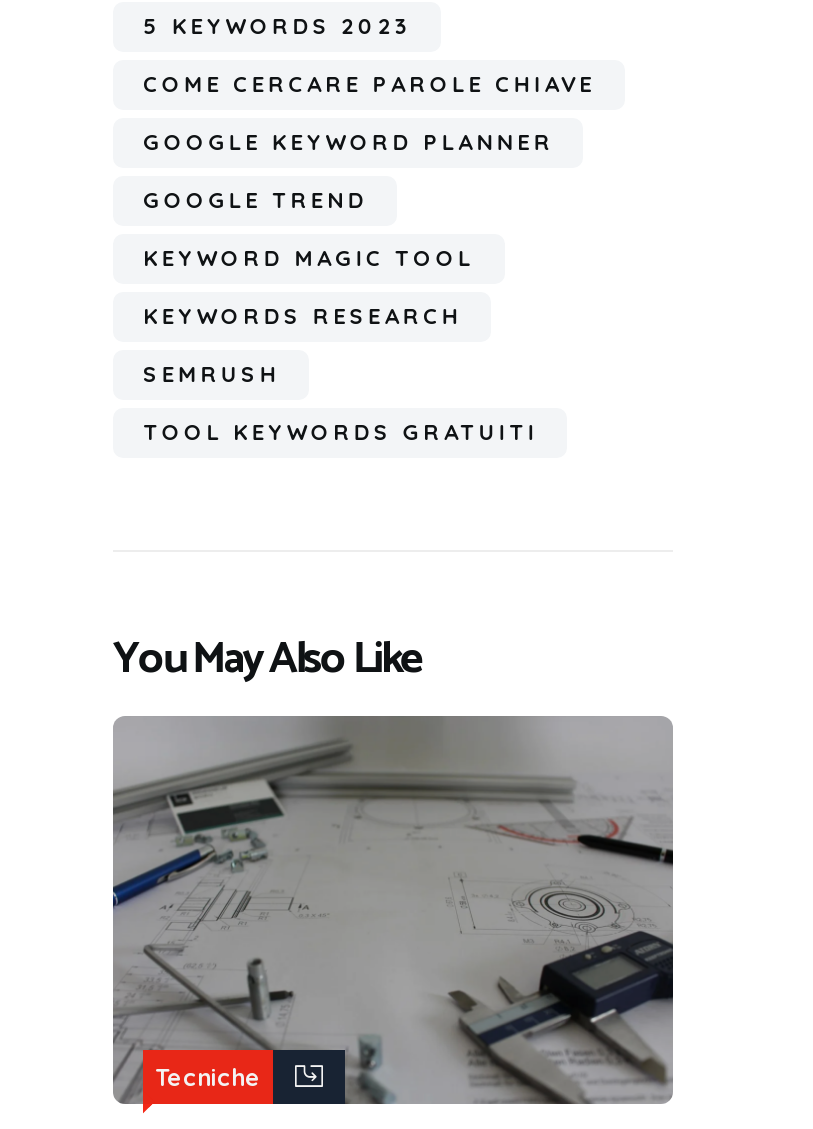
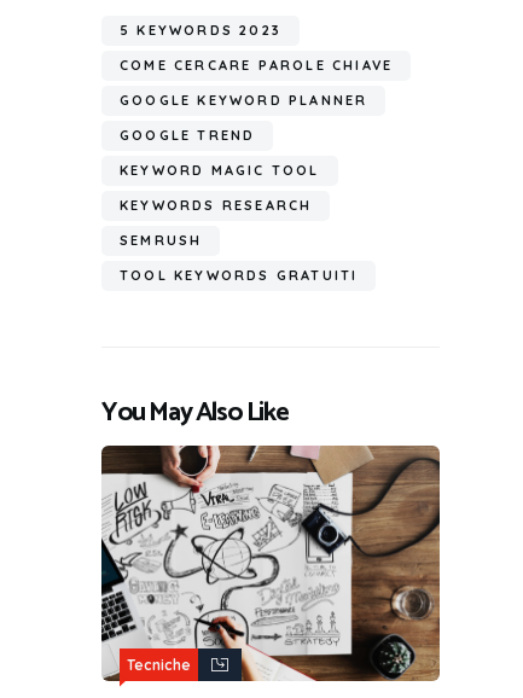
[111,715,675,1107] [image] -> [101,444,441,682] [image]

